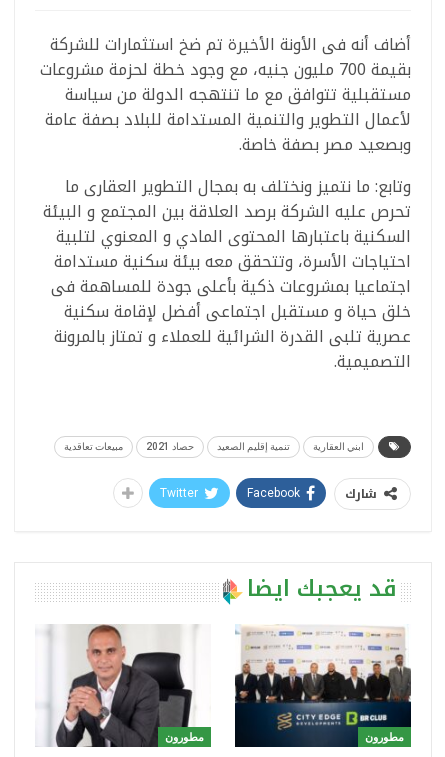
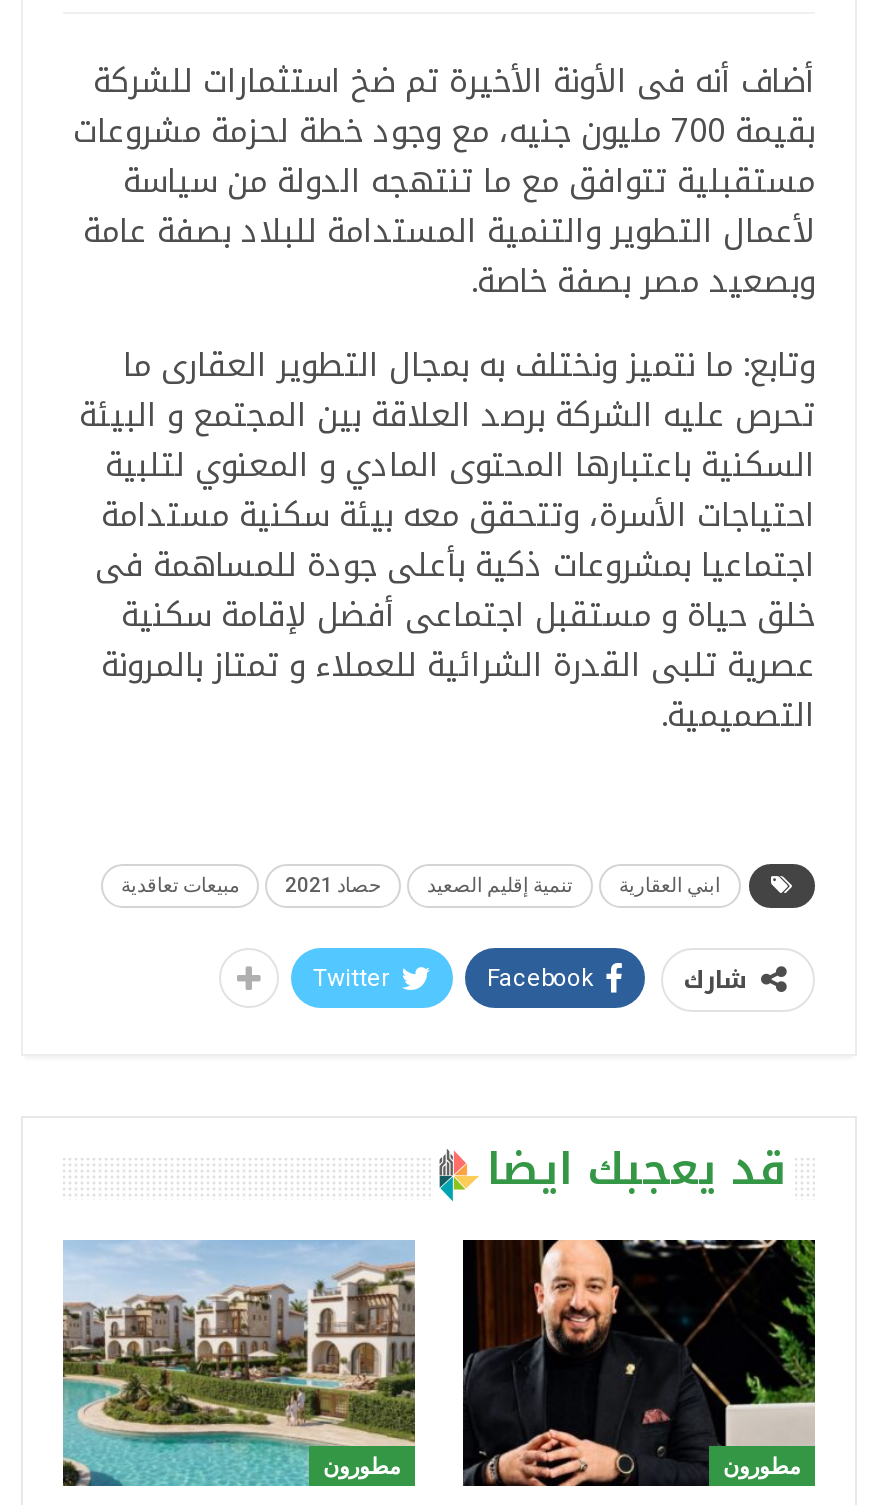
[35,624,211,748] [image] -> [61,1240,417,1488] [image]
[234,624,412,748] [image] -> [461,1238,817,1488] [image]

